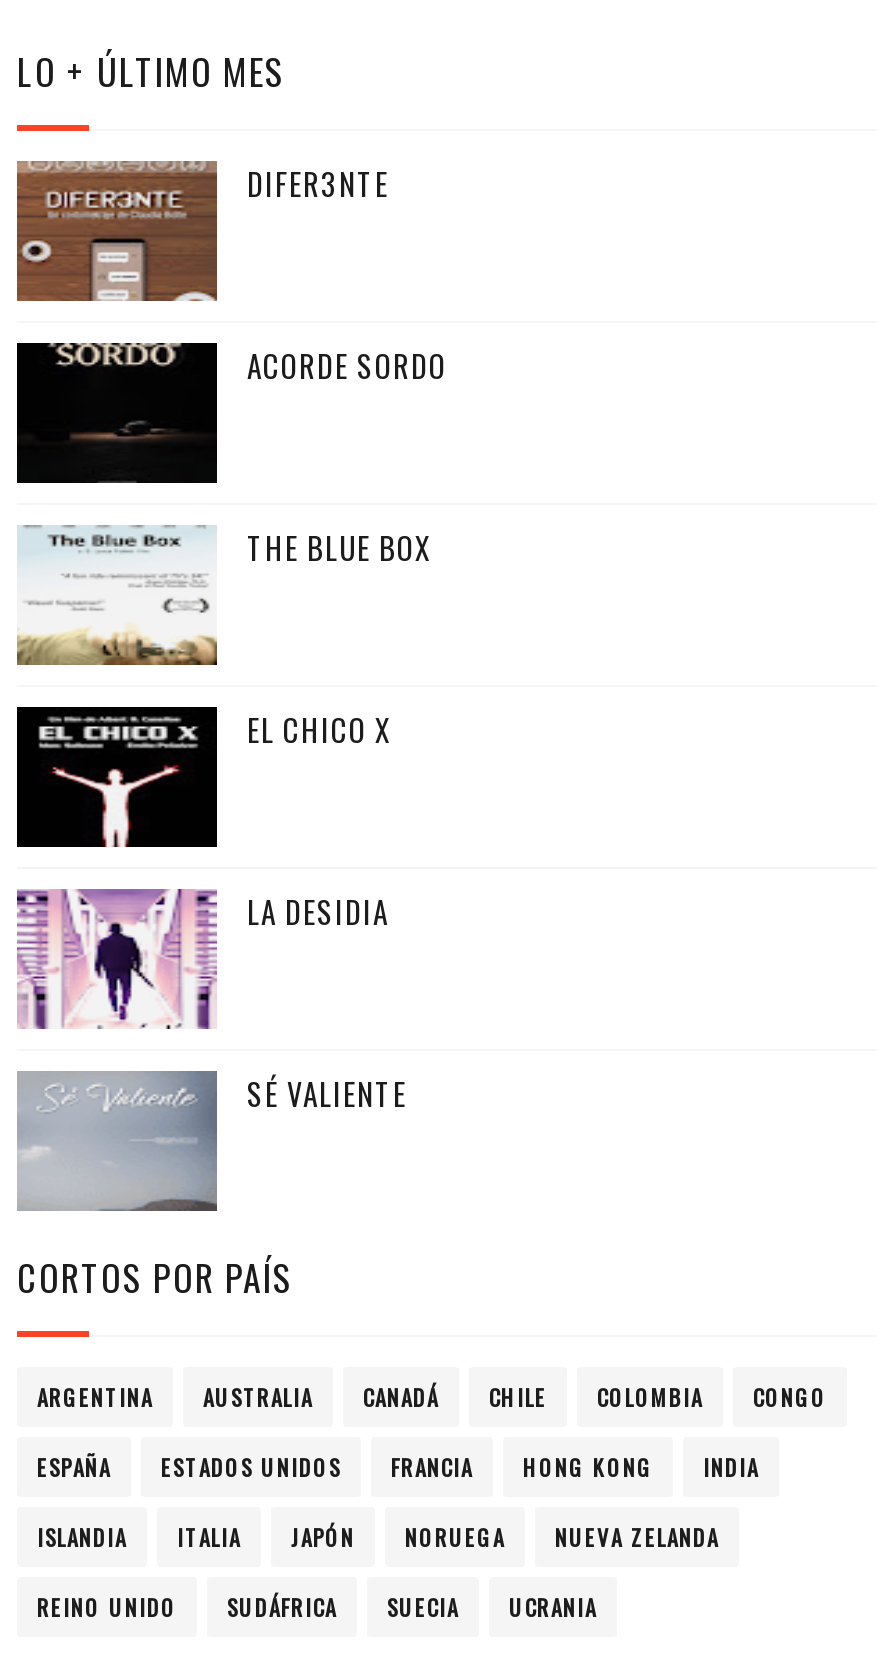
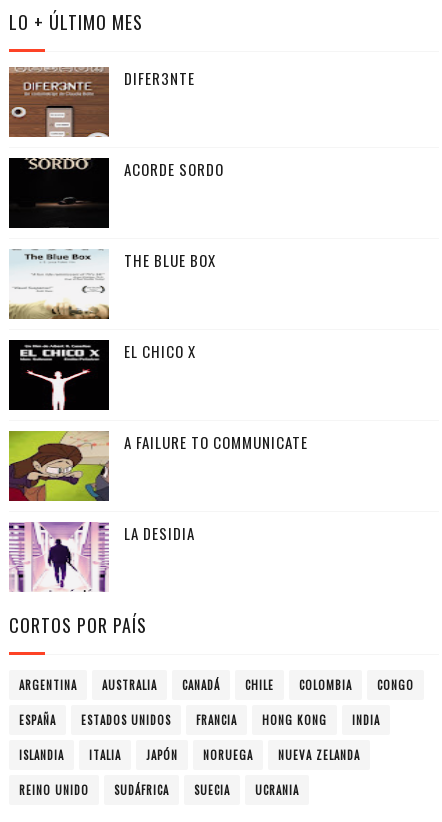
none -> [8,430,308,502] [image] | A FAILURE TO COMMUNICATE
moved [13,887,389,1033] -> [7,521,195,594]: [image] | LA DESIDIA
[19,1071,407,1213] [image] | SÉ VALIENTE -> none

